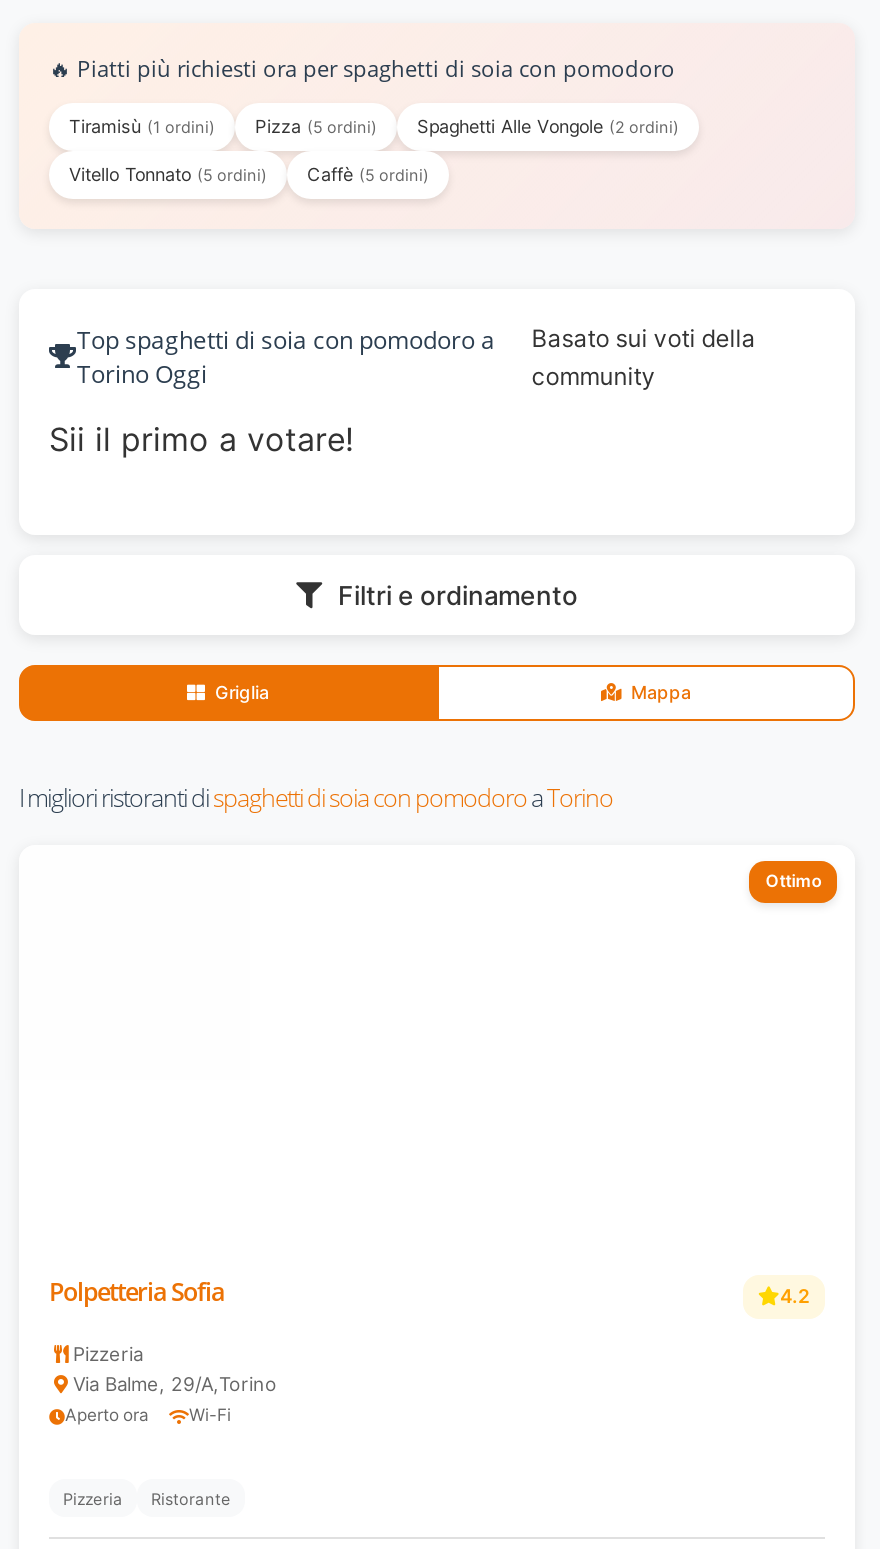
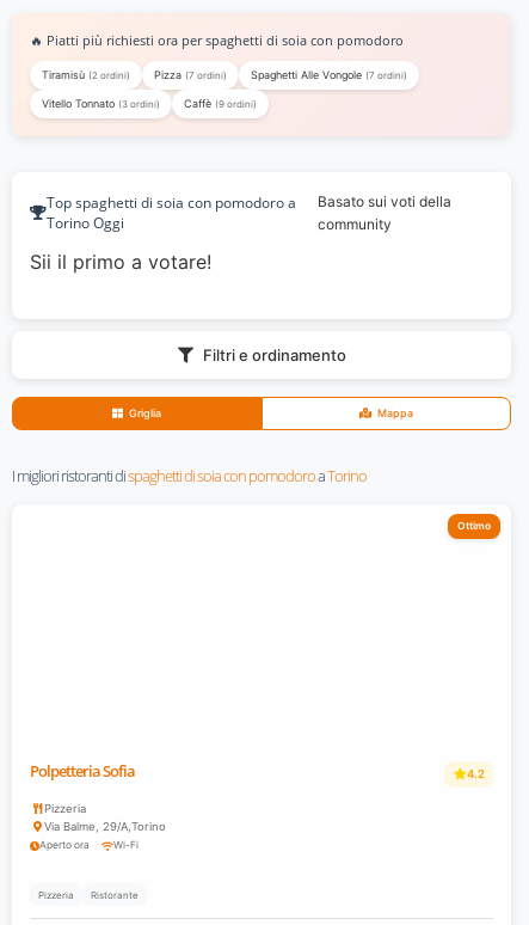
[69,114,215,136] Tiramisù (1 ordini) -> [42,68,130,81] Tiramisù (2 ordini)
[255,114,377,136] Pizza (5 ordini) -> [154,68,227,81] Pizza (7 ordini)
[417,114,679,136] Spaghetti Alle Vongole (2 ordini) -> [251,68,407,81] Spaghetti Alle Vongole (7 ordini)
[69,162,267,184] Vitello Tonnato (5 ordini) -> [42,96,160,109] Vitello Tonnato (3 ordini)
[307,162,429,184] Caffè (5 ordini) -> [184,96,257,109] Caffè (9 ordini)

